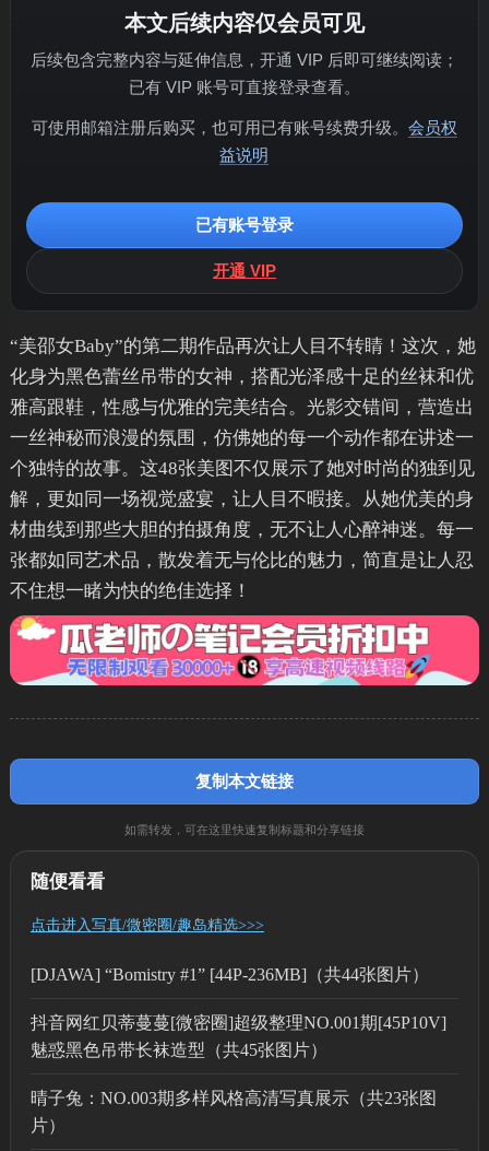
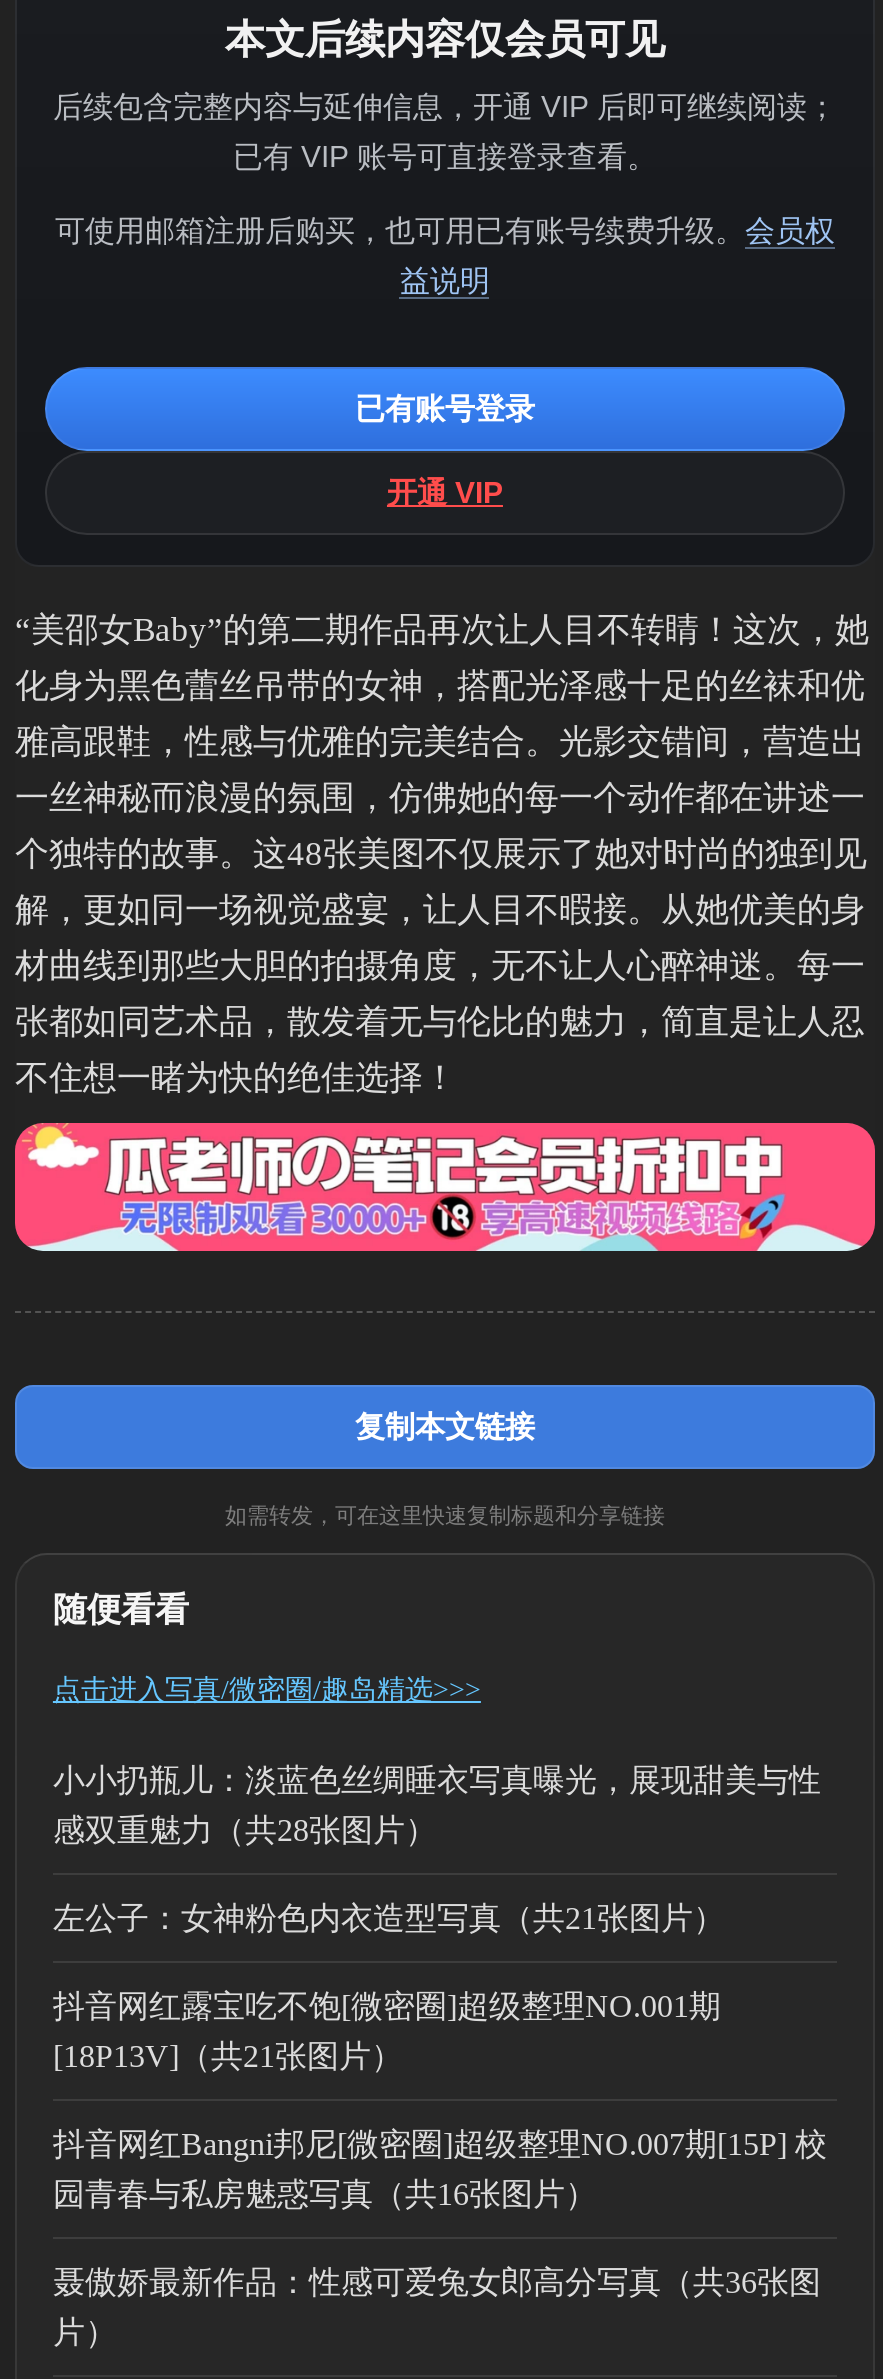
[31,966,446,1108] [DJAWA] “Bomistry #1” [44P-236MB]（共44张图片） | 抖音网红贝蒂蔓蔓[微密圈]超级整理NO.001期[45P10V] | 魅惑黑色吊带长袜造型（共45张图片） | 晴子兔：NO.003期多样风格高清写真展示（共23张图 -> [53,1764,827,2300] 小小扔瓶儿：淡蓝色丝绸睡衣写真曝光，展现甜美与性 | 感双重魅力（共28张图片） | 左公子：女神粉色内衣造型写真（共21张图片） | 抖音网红露宝吃不饱[微密圈]超级整理NO.001期 | [18P13V]（共21张图片） | 抖音网红Bangni邦尼[微密圈]超级整理NO.007期[15P] 校 | 园青春与私房魅惑写真（共16张图片） | 聂傲娇最新作品：性感可爱兔女郎高分写真（共36张图

